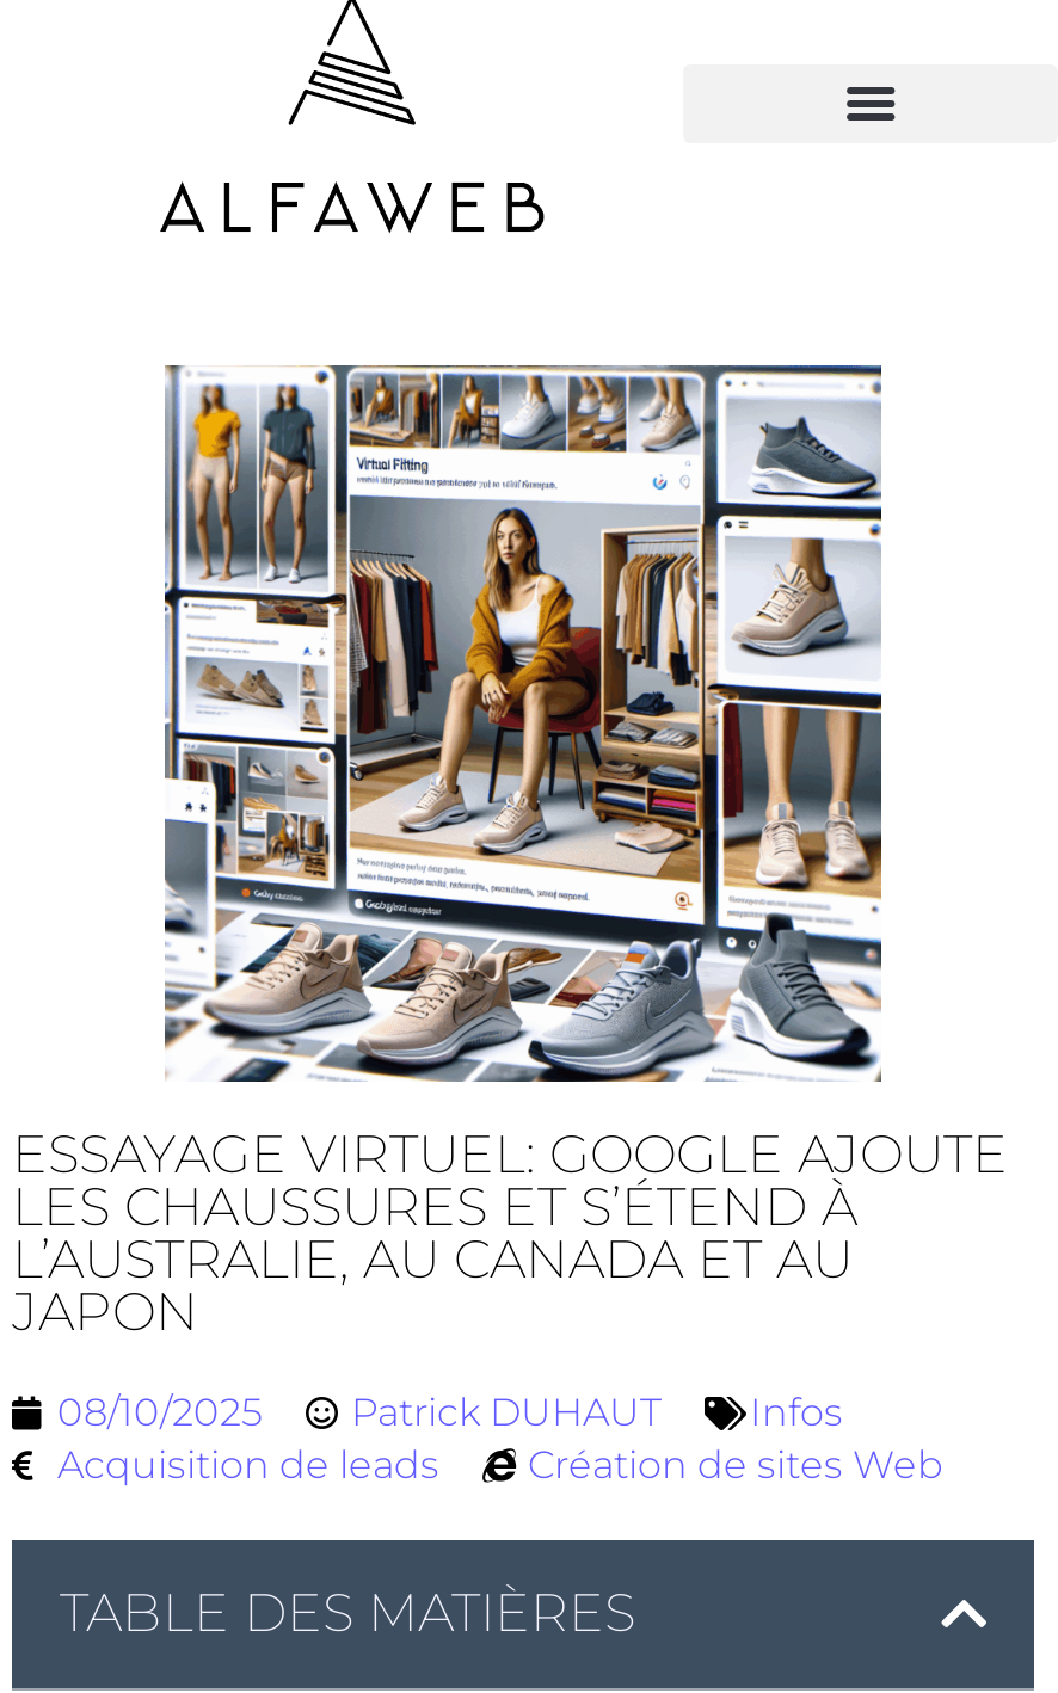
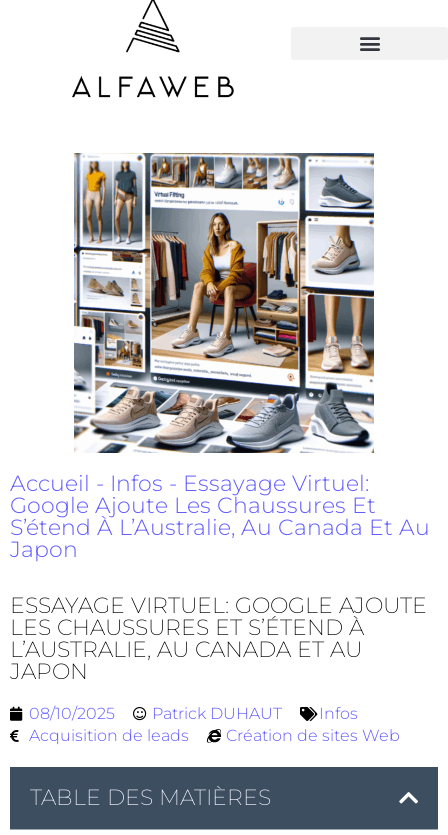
none -> [10,470,430,563] Accueil - Infos - Essayage Virtuel: | Google Ajoute Les Chaussures Et | S’étend À L’Australie, Au Canada Et Au | Japon

